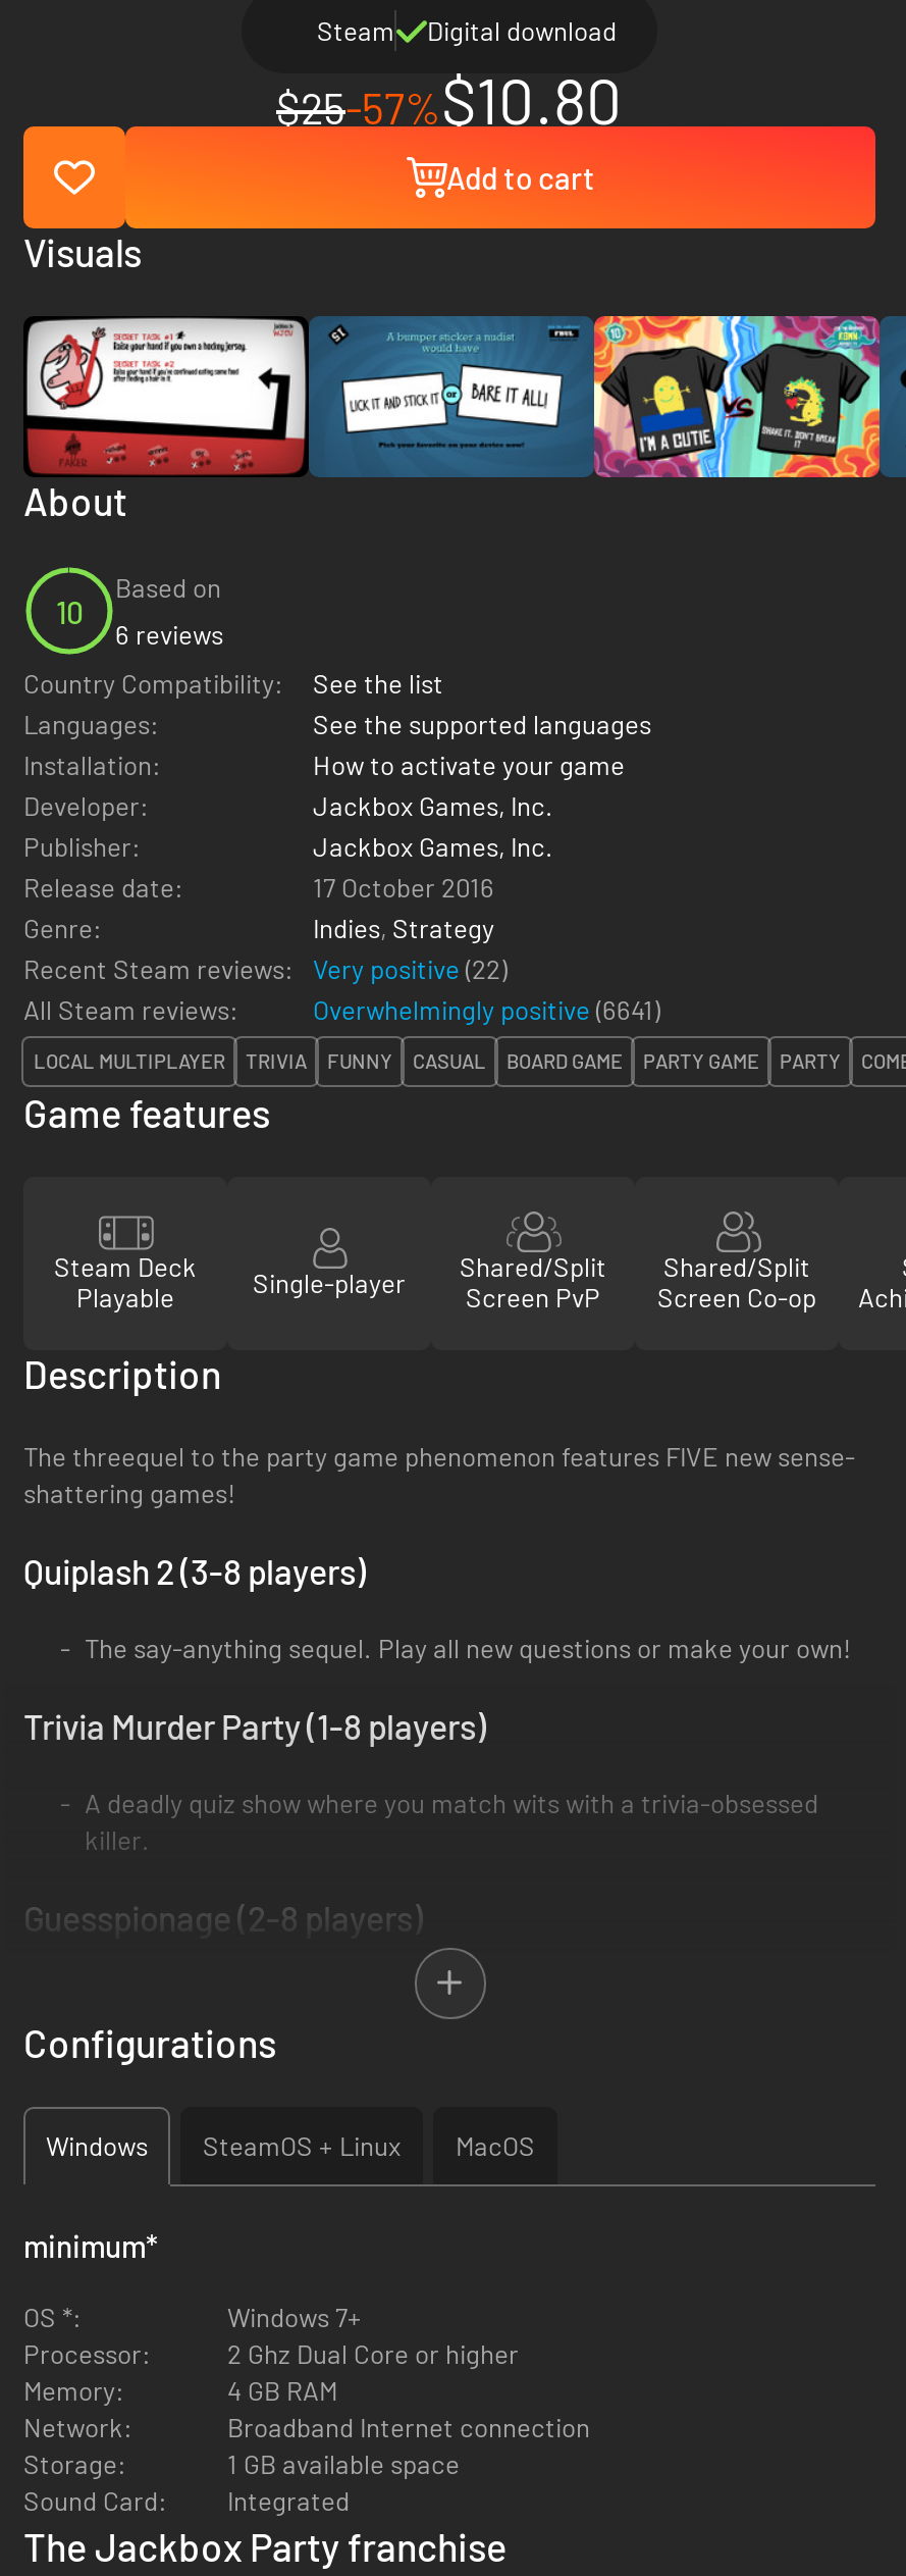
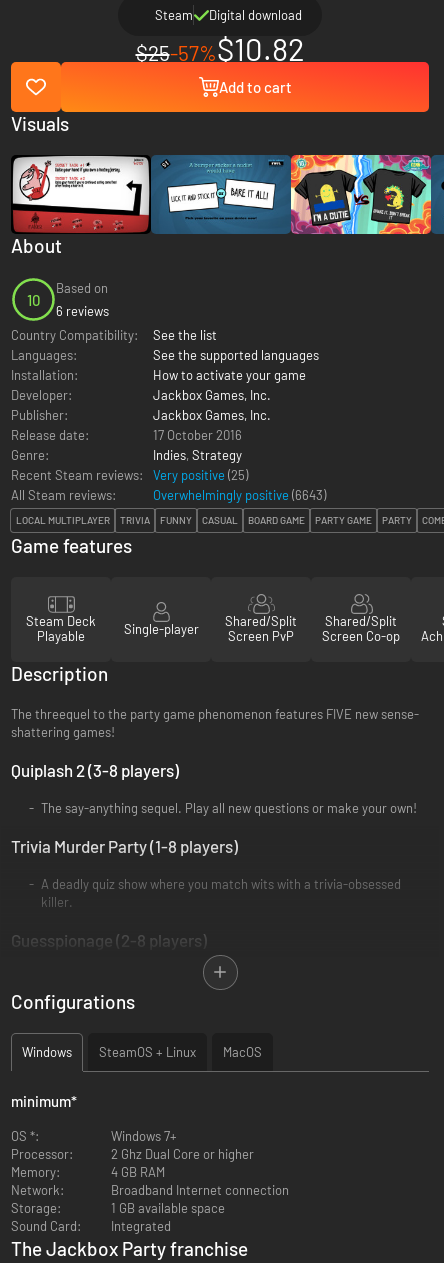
[276,61,623,137] $25-57%$10.80 -> [135,30,304,67] $25-57%$10.82
[313,951,507,984] Very positive (22) -> [153,466,248,482] Very positive (25)
[313,992,659,1025] Overwhelmingly positive (6641) -> [153,486,326,502] Overwhelmingly positive (6643)

